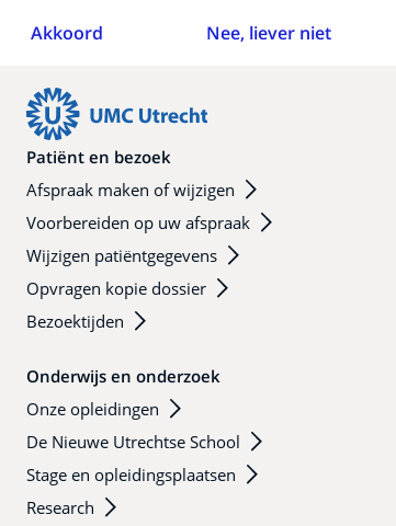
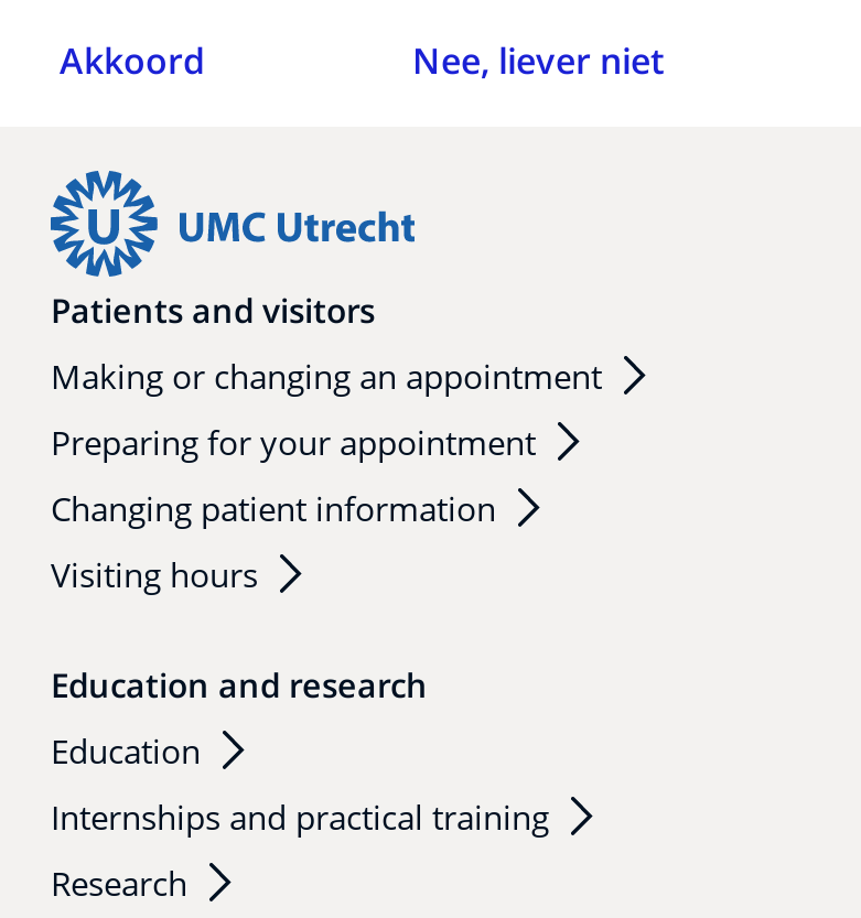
[26,146,250,485] Patiënt en bezoek | Afspraak maken of wijzigen | Voorbereiden op uw afspraak | Wijzigen patiëntgegevens | Opvragen kopie dossier | Bezoektijden | Onderwijs en onderzoek | Onze opleidingen | De Nieuwe Utrechtse School | Stage en opleidingsplaatsen -> [51,288,602,839] Patients and visitors | Making or changing an appointment | Preparing for your appointment | Changing patient information | Visiting hours | Education and research | Education | Internships and practical training

